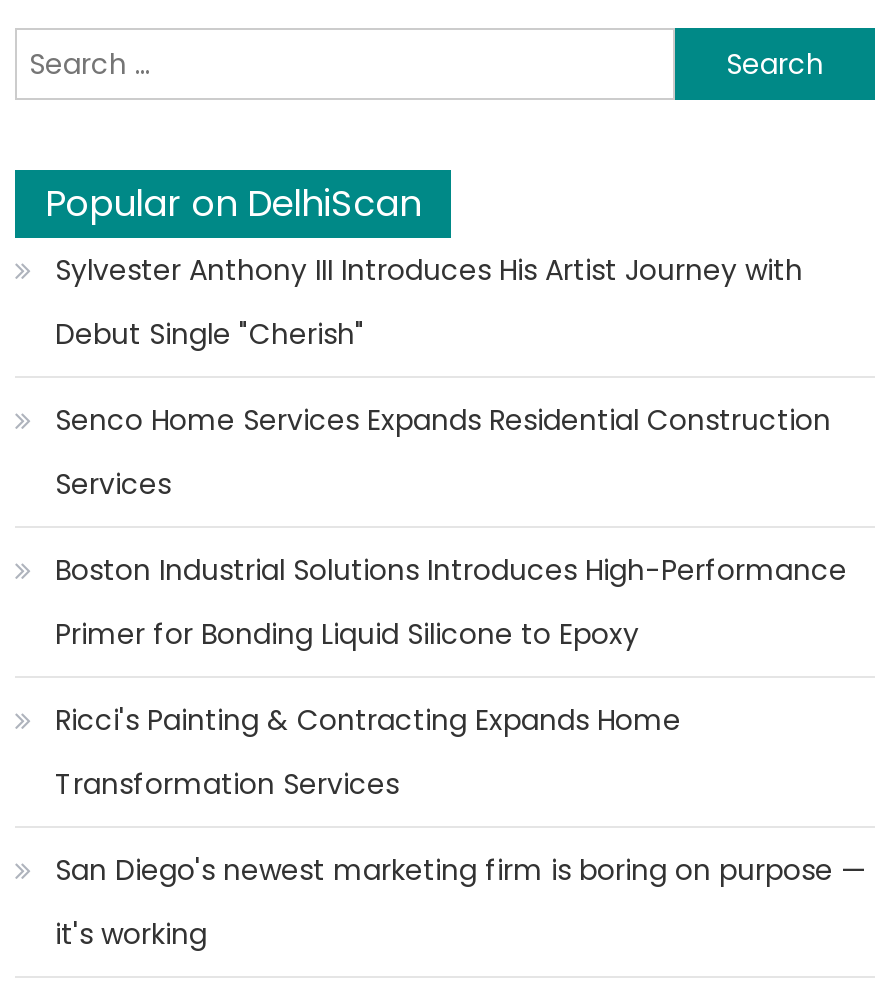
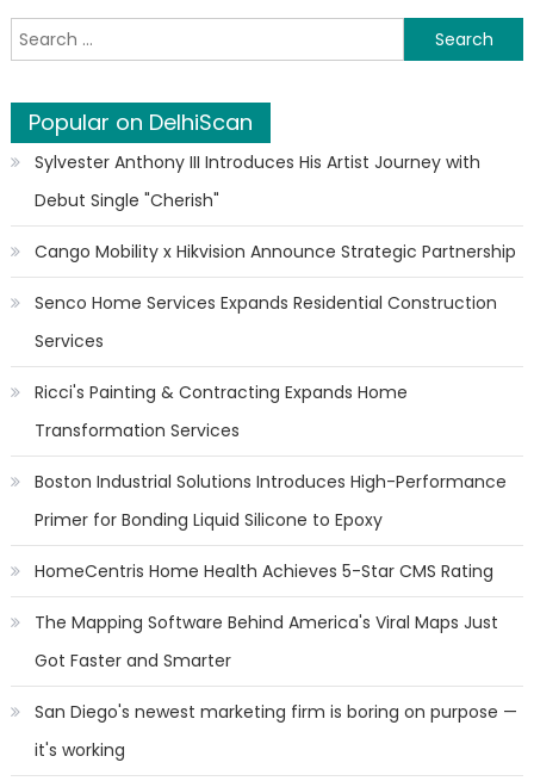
none -> [35,240,516,264] Cango Mobility x Hikvision Announce Strategic Partnership
moved [55,550,847,654] -> [35,470,507,532]: Boston Industrial Solutions Introduces High-Performance | Primer for Bonding Liquid Silicone to Epoxy
moved [55,700,681,804] -> [35,380,408,442]: Ricci's Painting & Contracting Expands Home | Transformation Services
none -> [35,559,498,672] HomeCentris Home Health Achieves 5-Star CMS Rating | The Mapping Software Behind America's Viral Maps Just | Got Faster and Smarter

